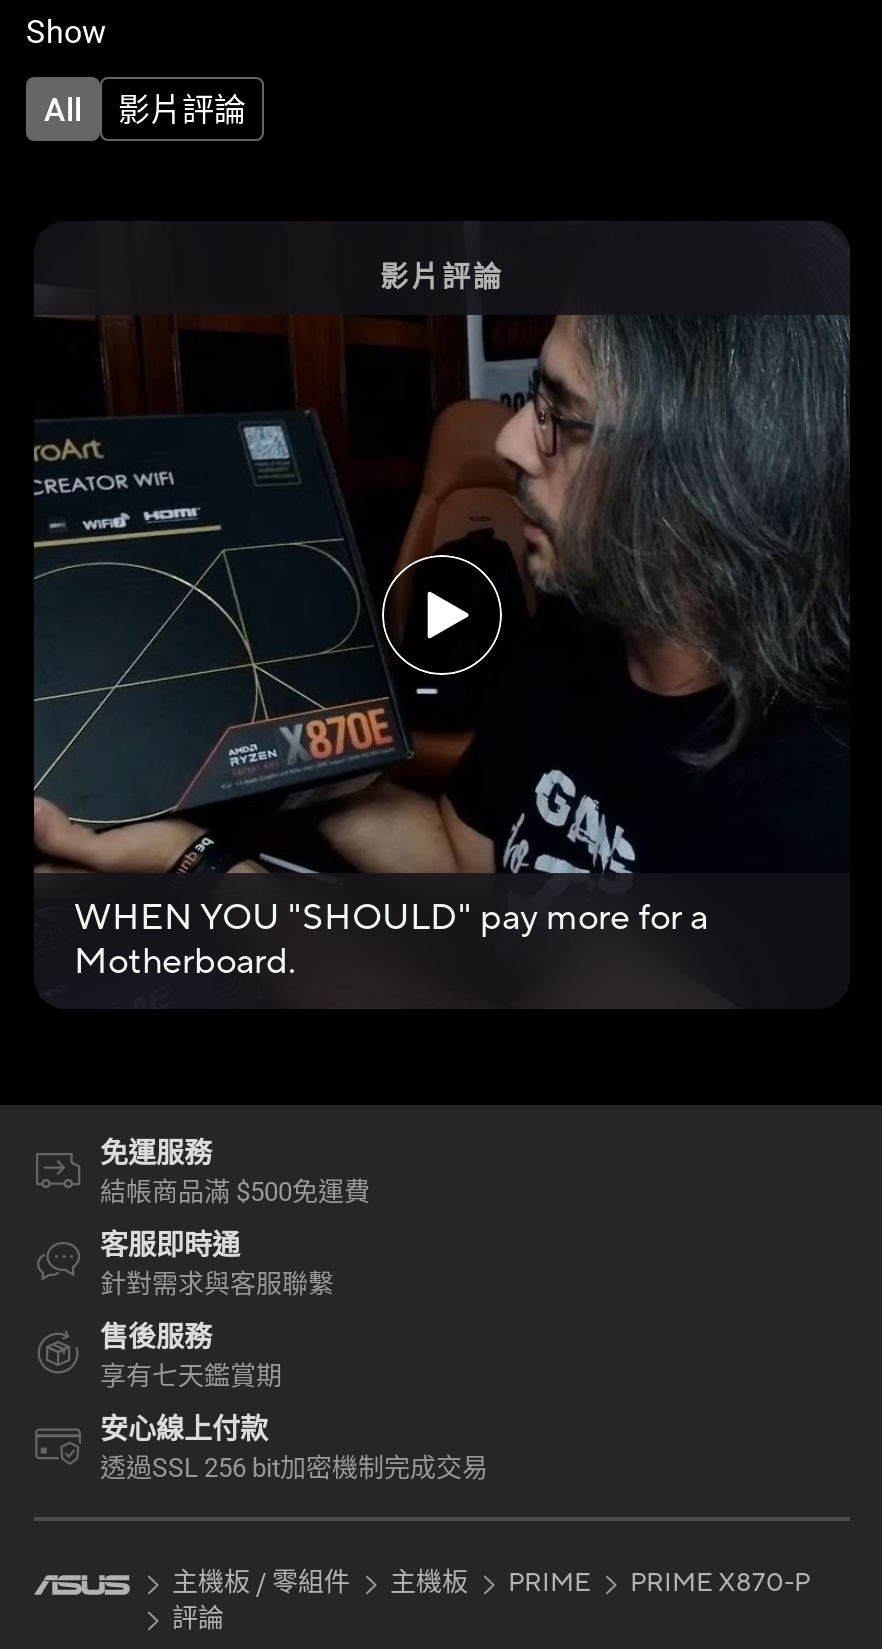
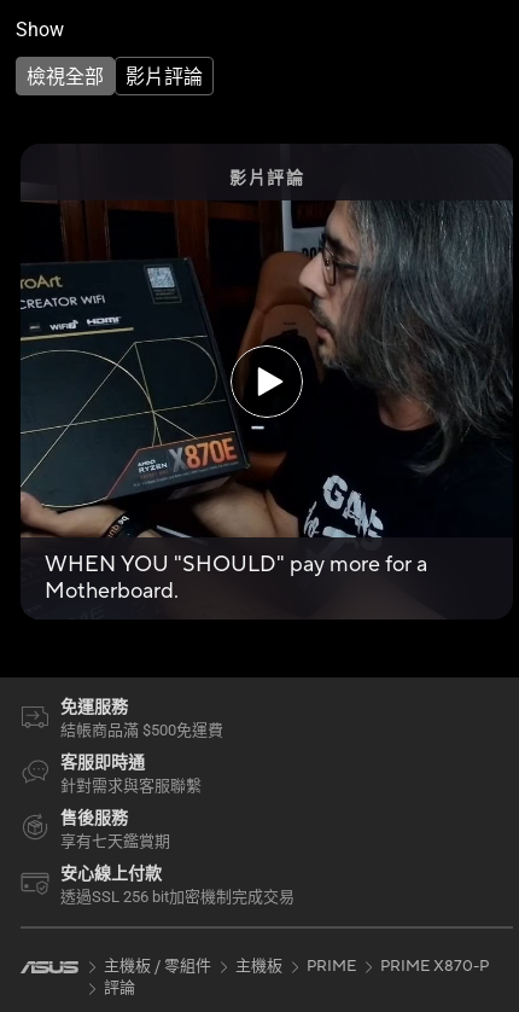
[44,91,82,129] All -> [27,65,104,88] 檢視全部

